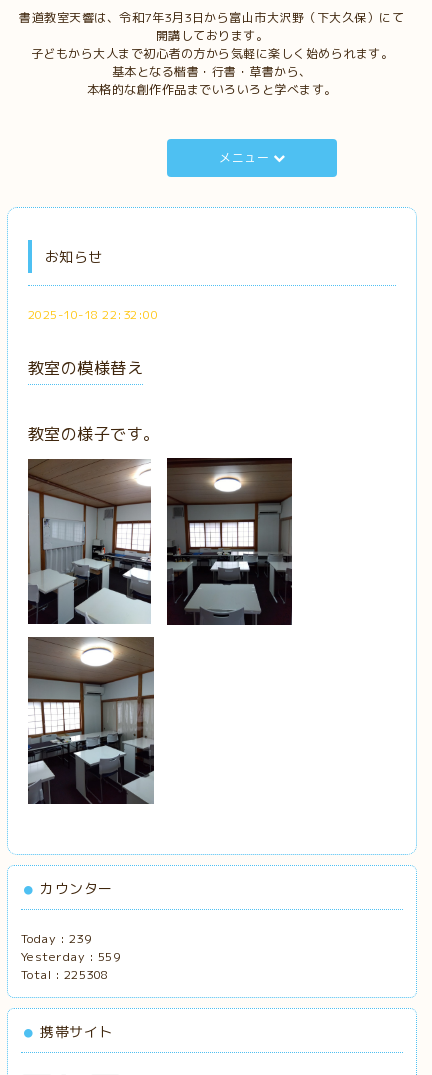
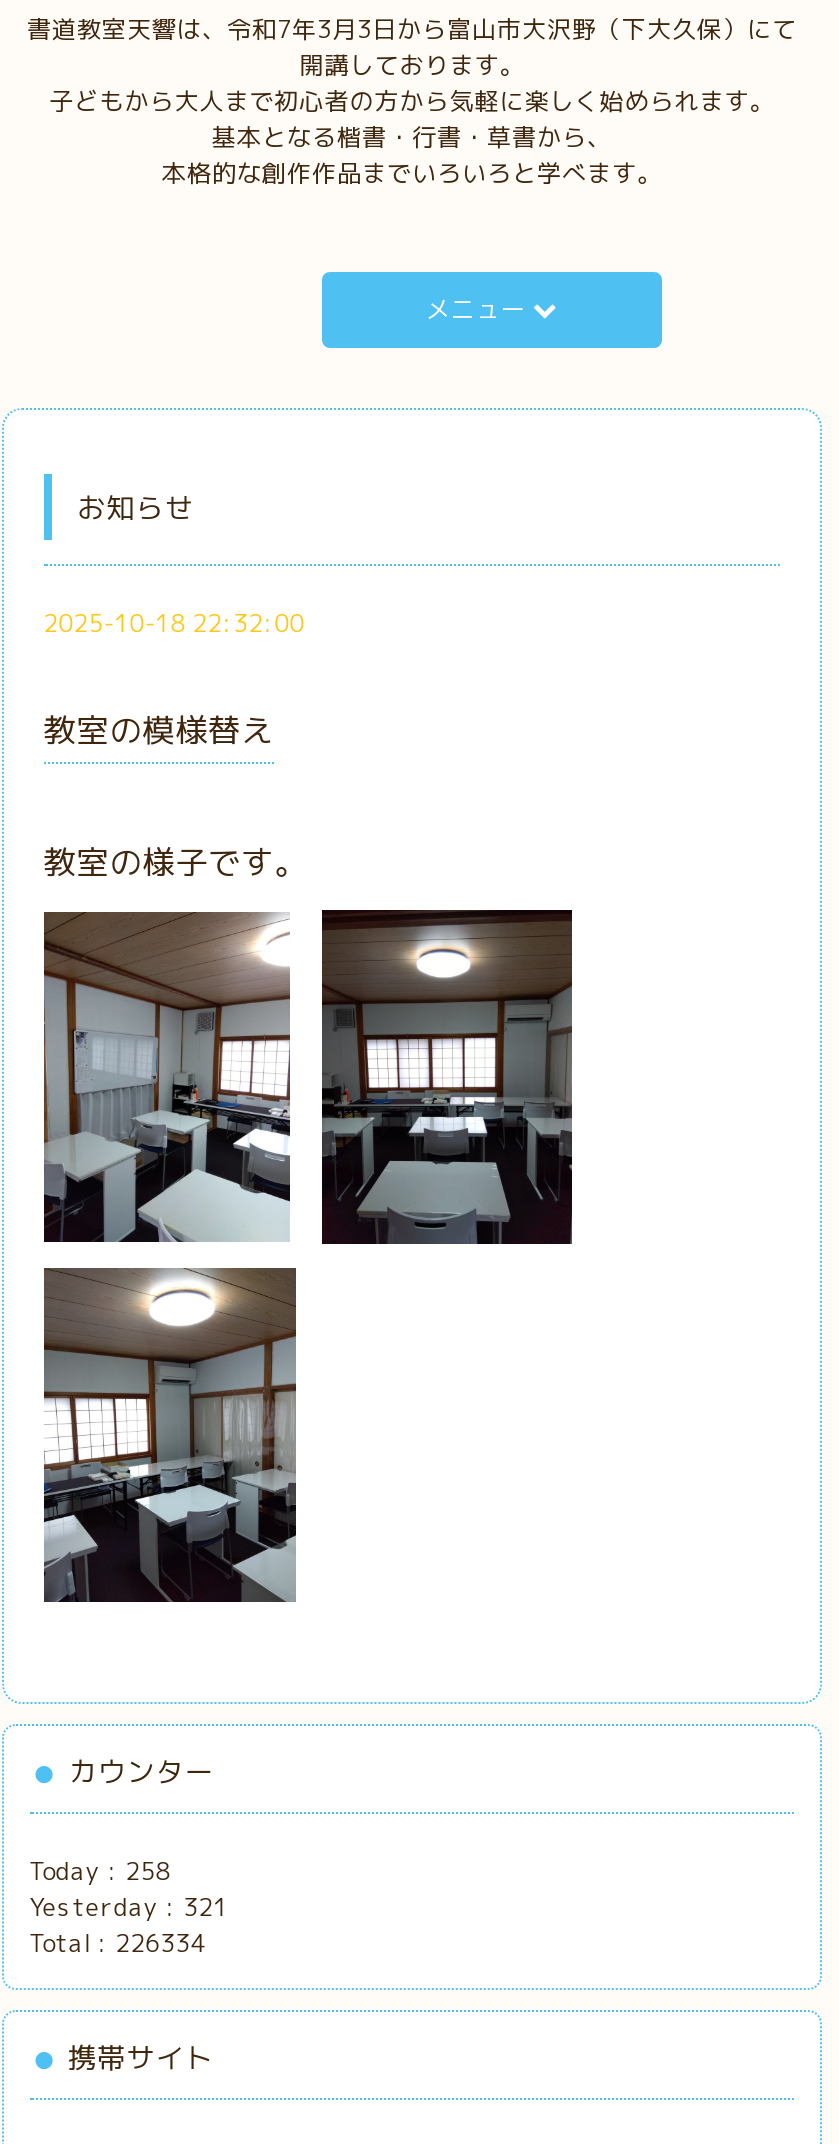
[21,930,91,947] Today : 239 -> [30,1854,171,1888] Today : 258
[21,948,120,965] Yesterday : 559 -> [30,1890,229,1924] Yesterday : 321
[21,966,109,983] Total : 225308 -> [30,1926,206,1960] Total : 226334

